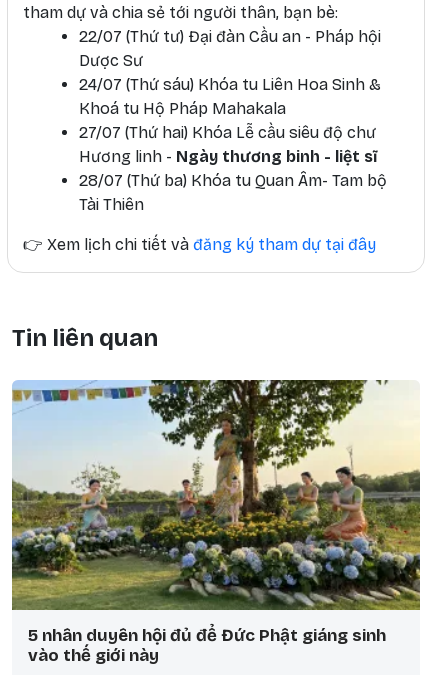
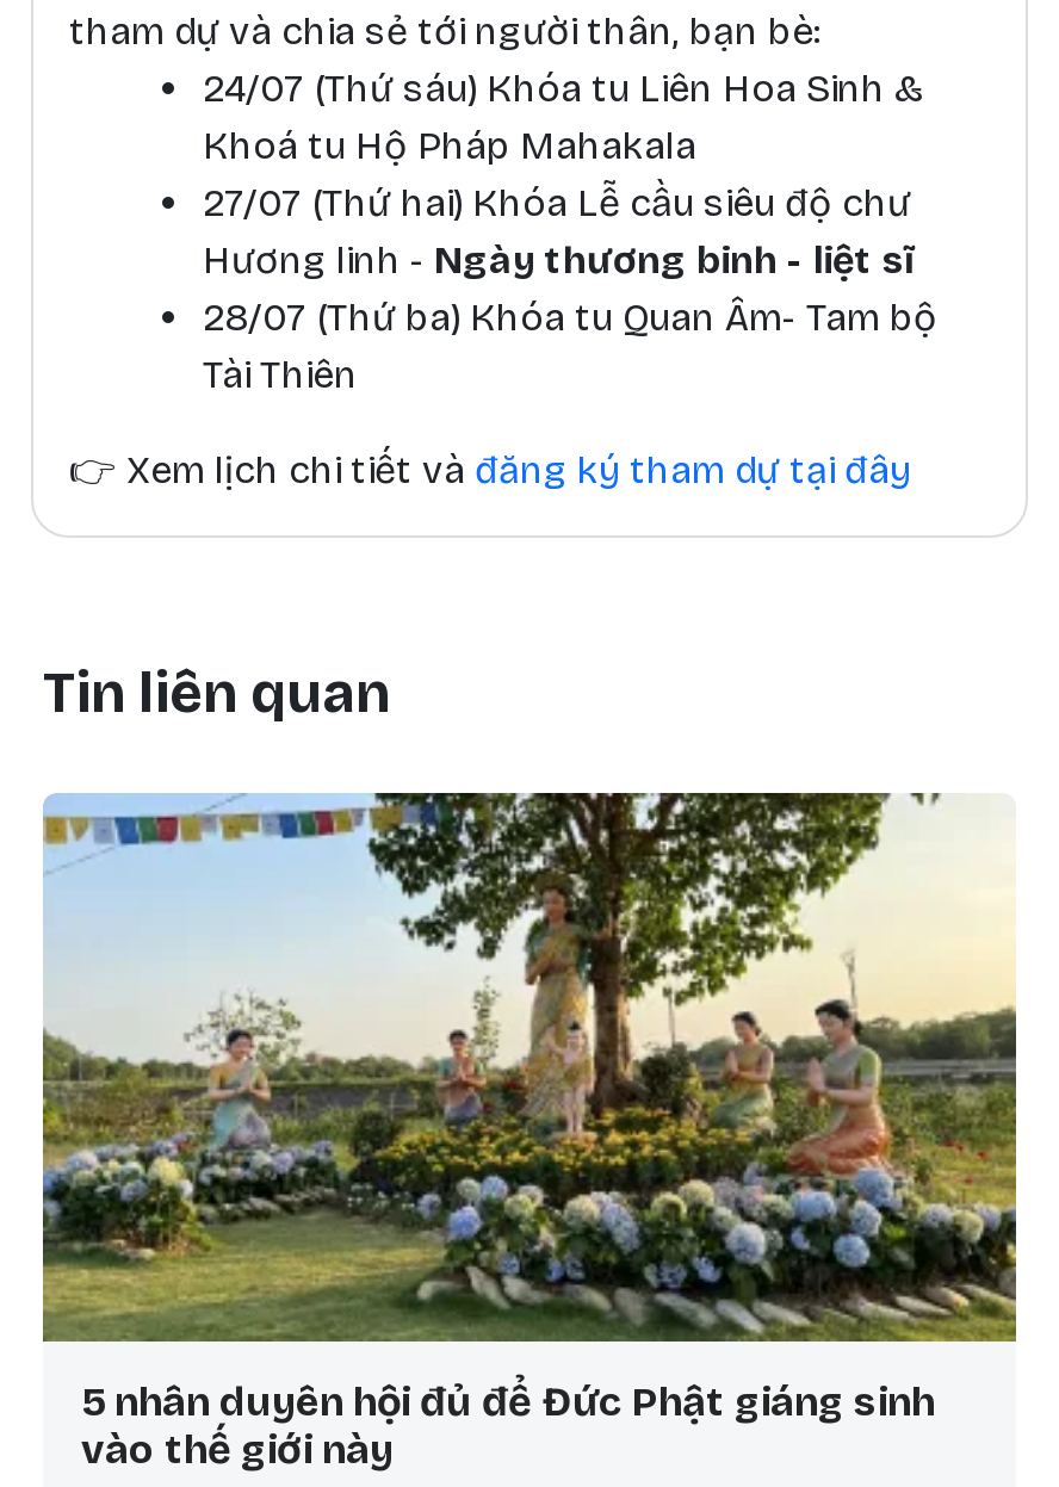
[79,27,381,70] 22/07 (Thứ tư) Đại đàn Cầu an - Pháp hội | Dược Sư -> none

